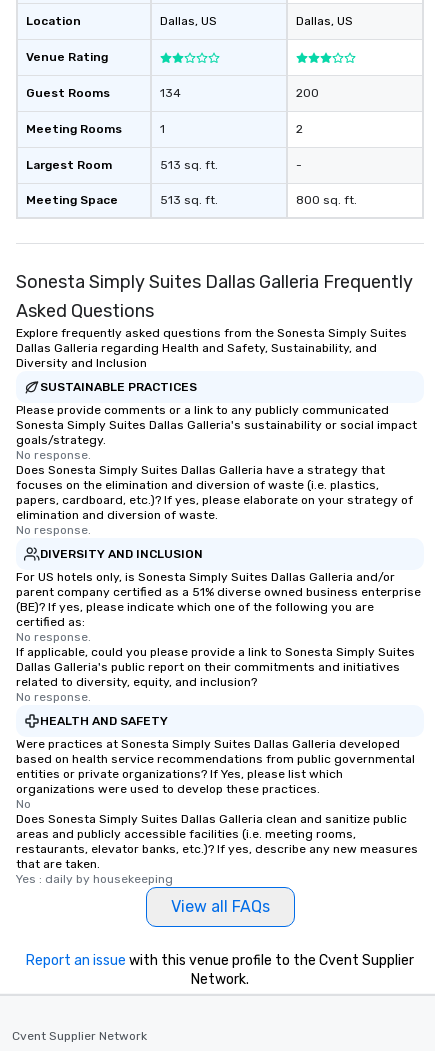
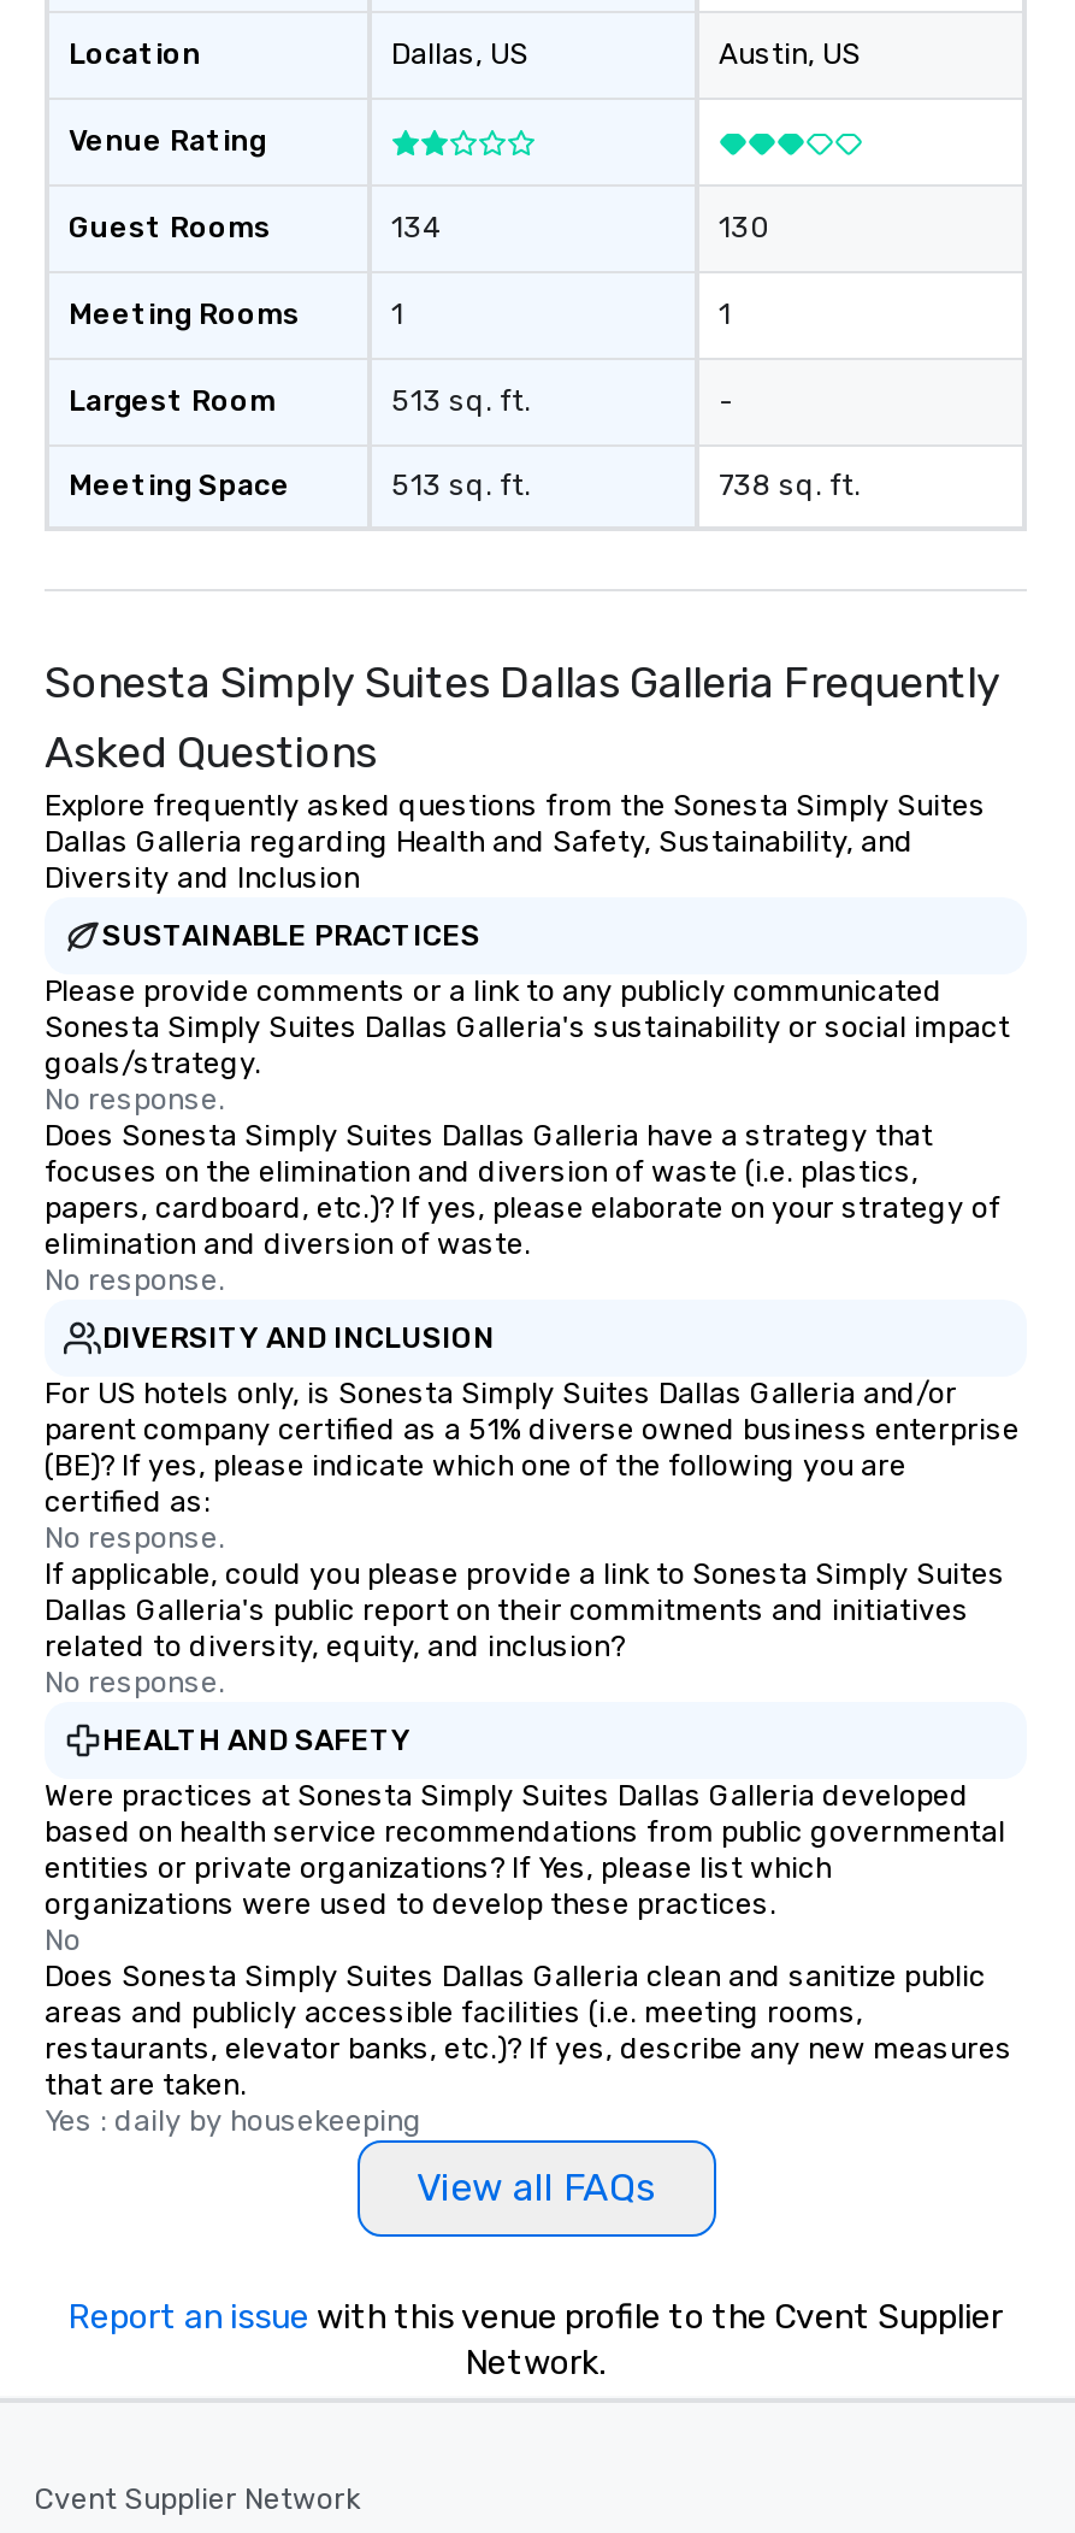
[296,14,353,28] Dallas, US -> [719,37,861,71] Austin, US
[296,86,319,100] 200 -> [719,211,769,245] 130
[296,122,303,136] 2 -> [719,298,731,331] 1
[296,193,357,207] 800 sq. ft. -> [719,469,861,502] 738 sq. ft.

